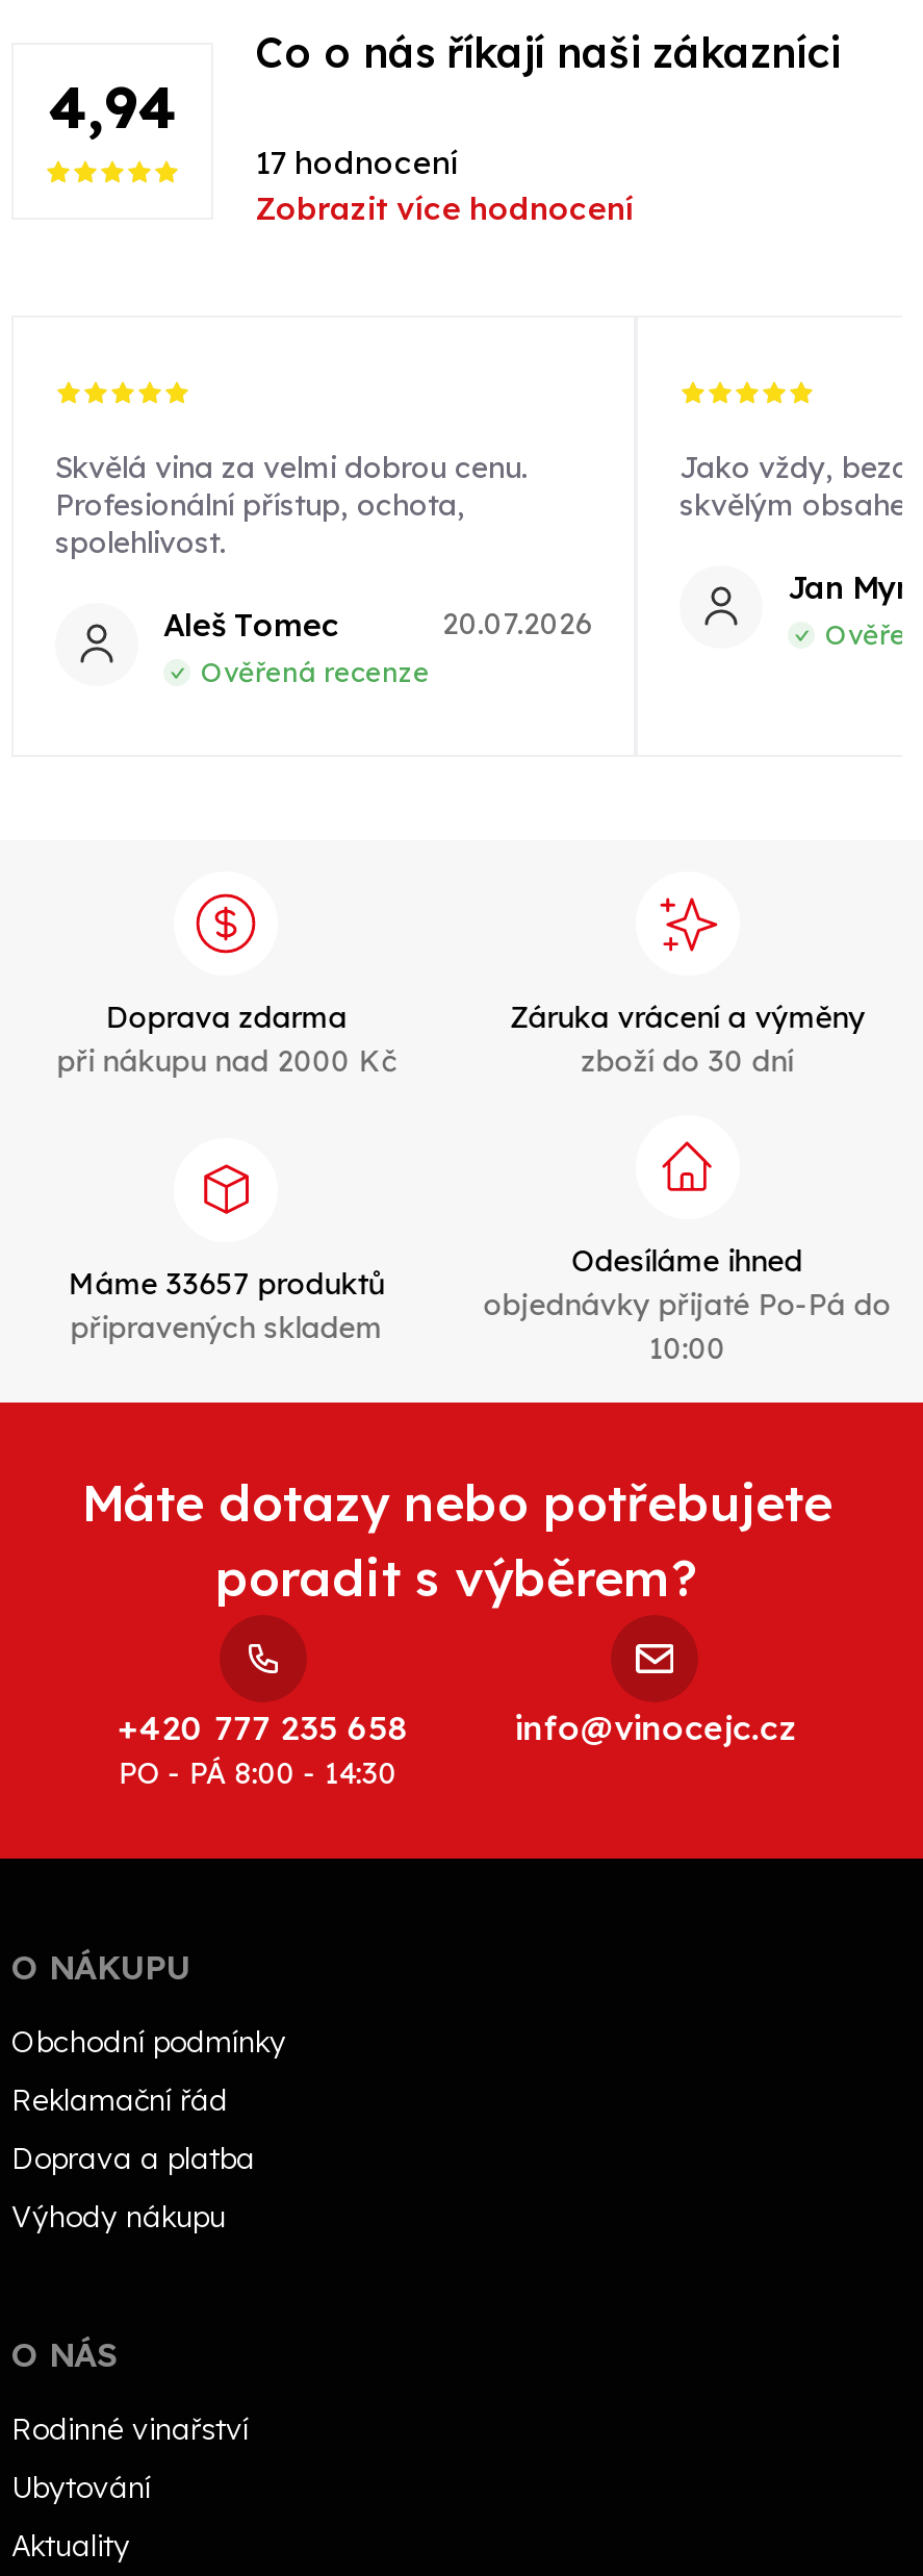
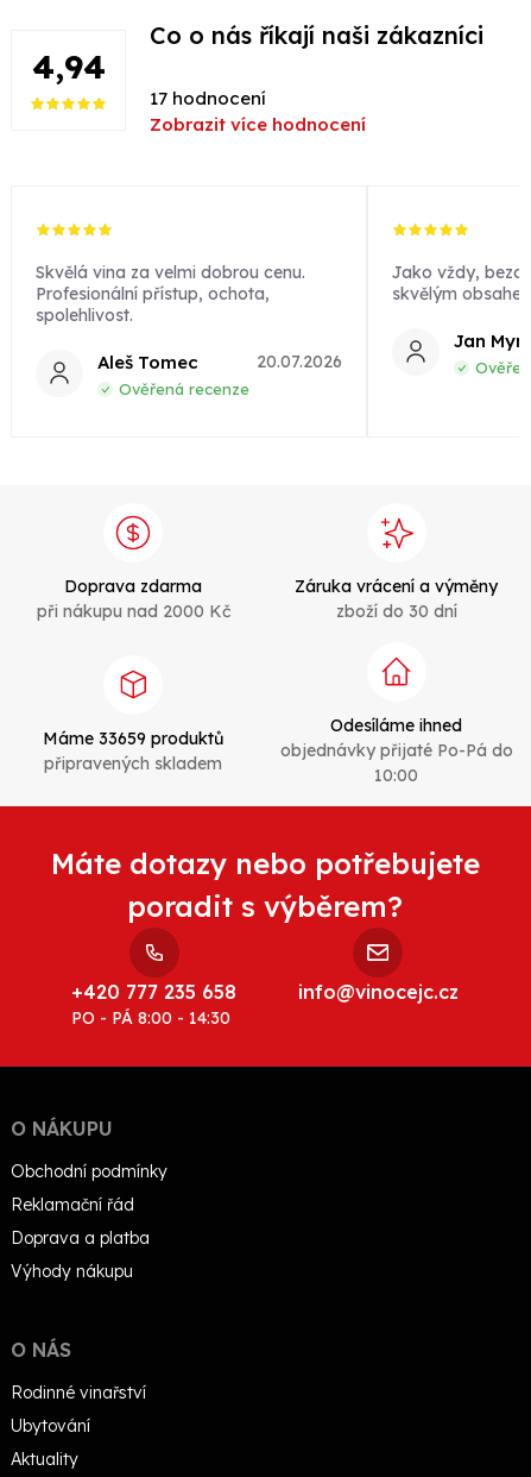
[68,1265,384,1302] Máme 33657 produktů -> [43,728,224,749] Máme 33659 produktů

